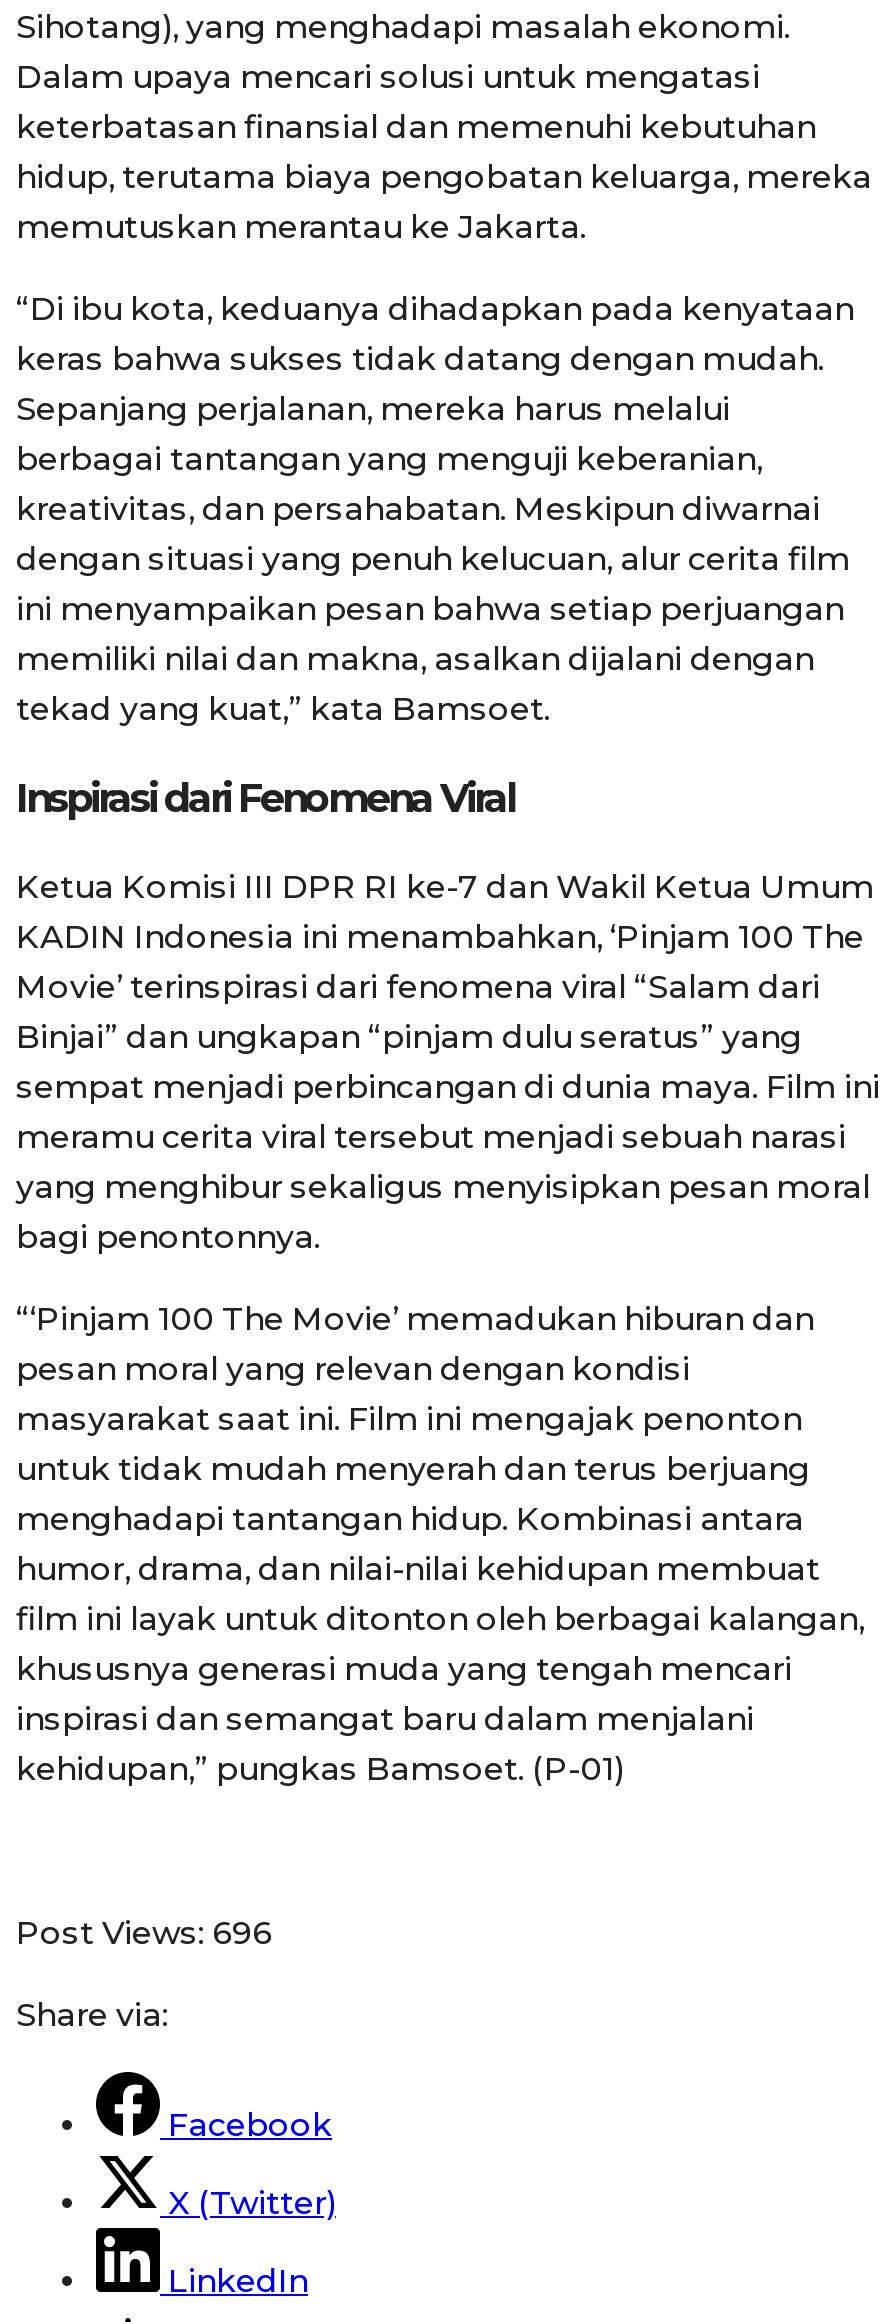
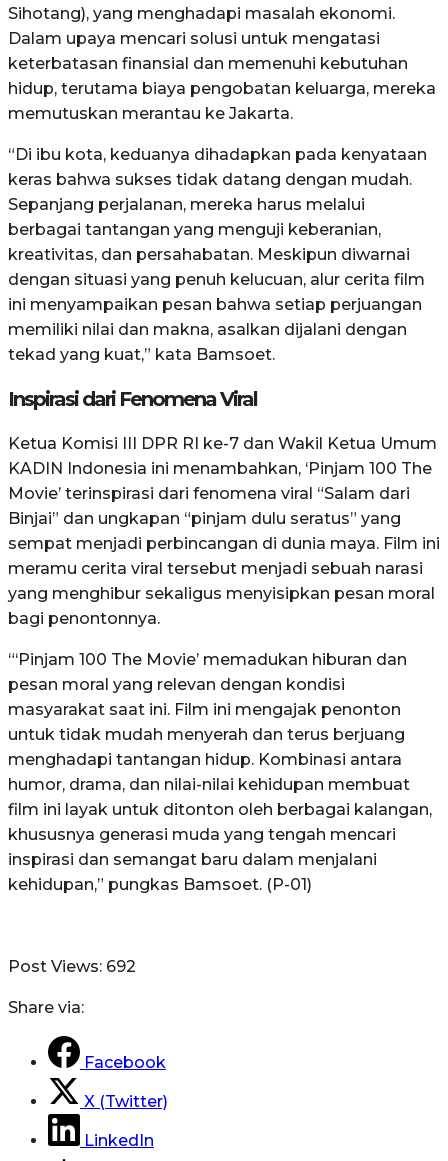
[16,1913,272,1951] Post Views: 696 -> [8,957,136,976] Post Views: 692

